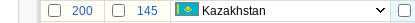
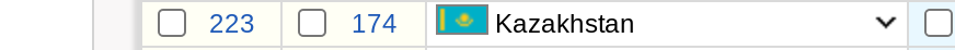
[71,4,92,18] 200 -> [209,9,255,39] 223
[136,4,157,18] 145 -> [352,9,398,39] 174

